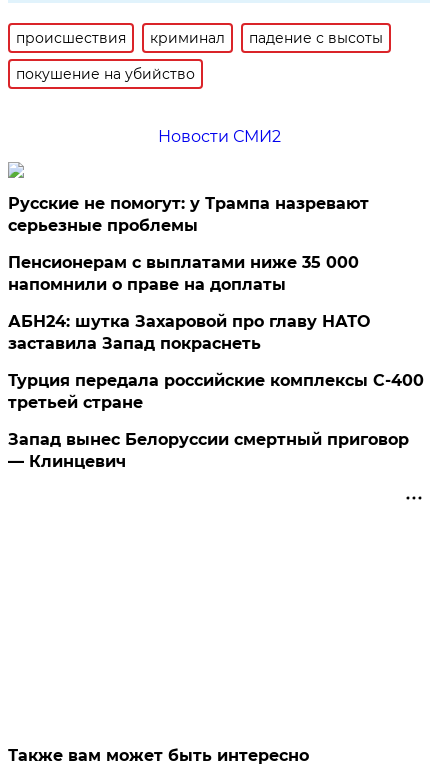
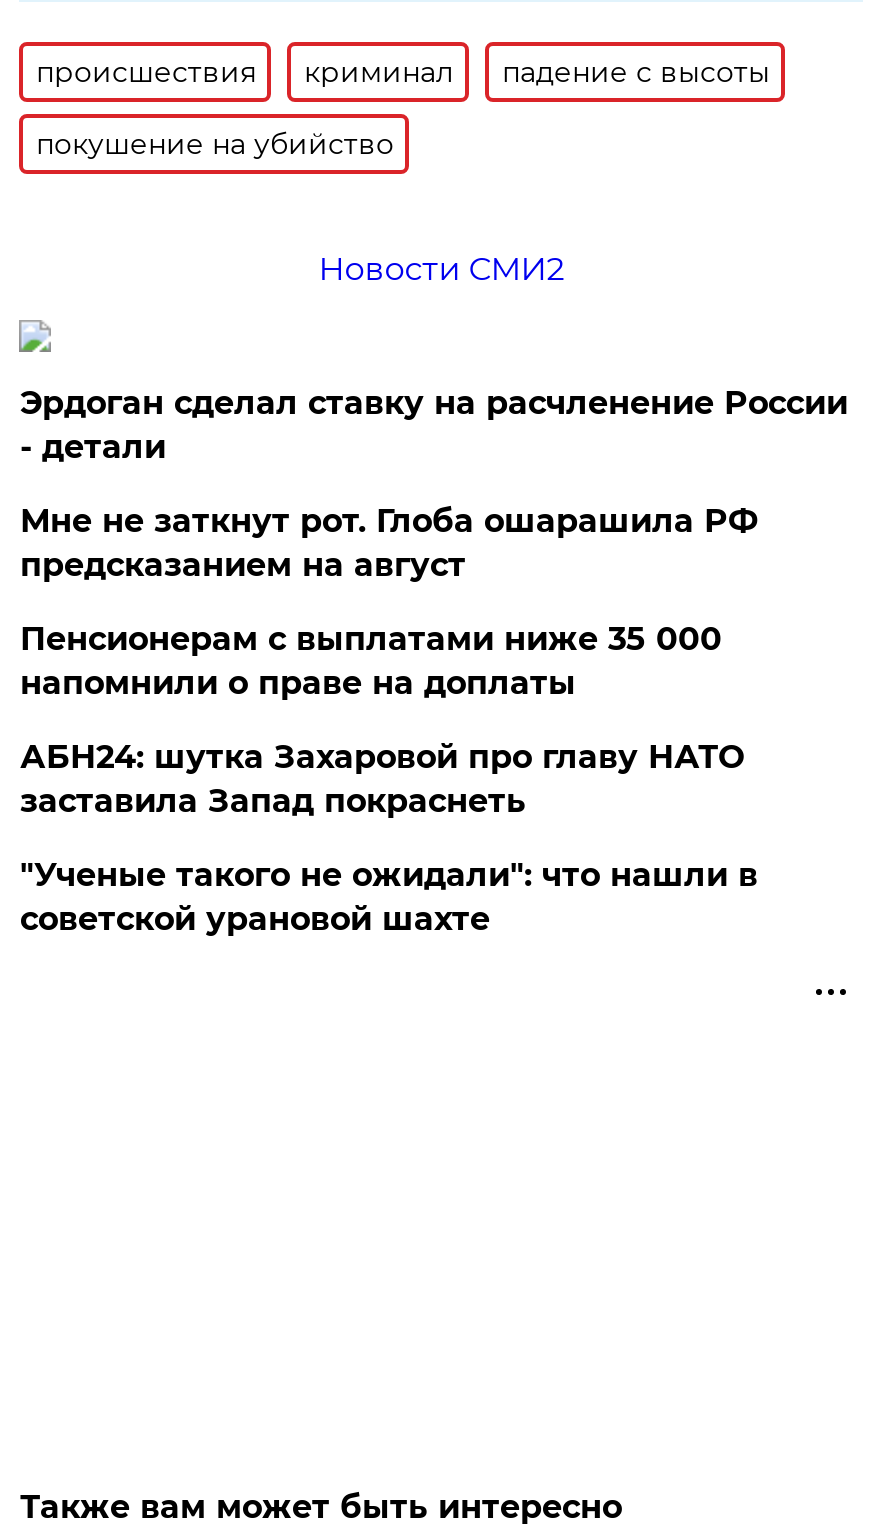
[8,194,369,235] Русские не помогут: у Трампа назревают | серьезные проблемы -> [20,384,848,584] Эрдоган сделал ставку на расчленение России | - детали | Мне не заткнут рот. Глоба ошарашила РФ | предсказанием на август
moved [8,253,370,353] -> [20,620,744,820]: Пенсионерам с выплатами ниже 35 000 | напомнили о праве на доплаты | АБН24: шутка Захаровой про главу НАТО | заставила Запад покраснеть
[8,371,424,471] Турция передала российские комплексы С-400 | третьей стране | Запад вынес Белоруссии смертный приговор | — Клинцевич -> [20,856,758,938] "Ученые такого не ожидали": что нашли в | советской урановой шахте

